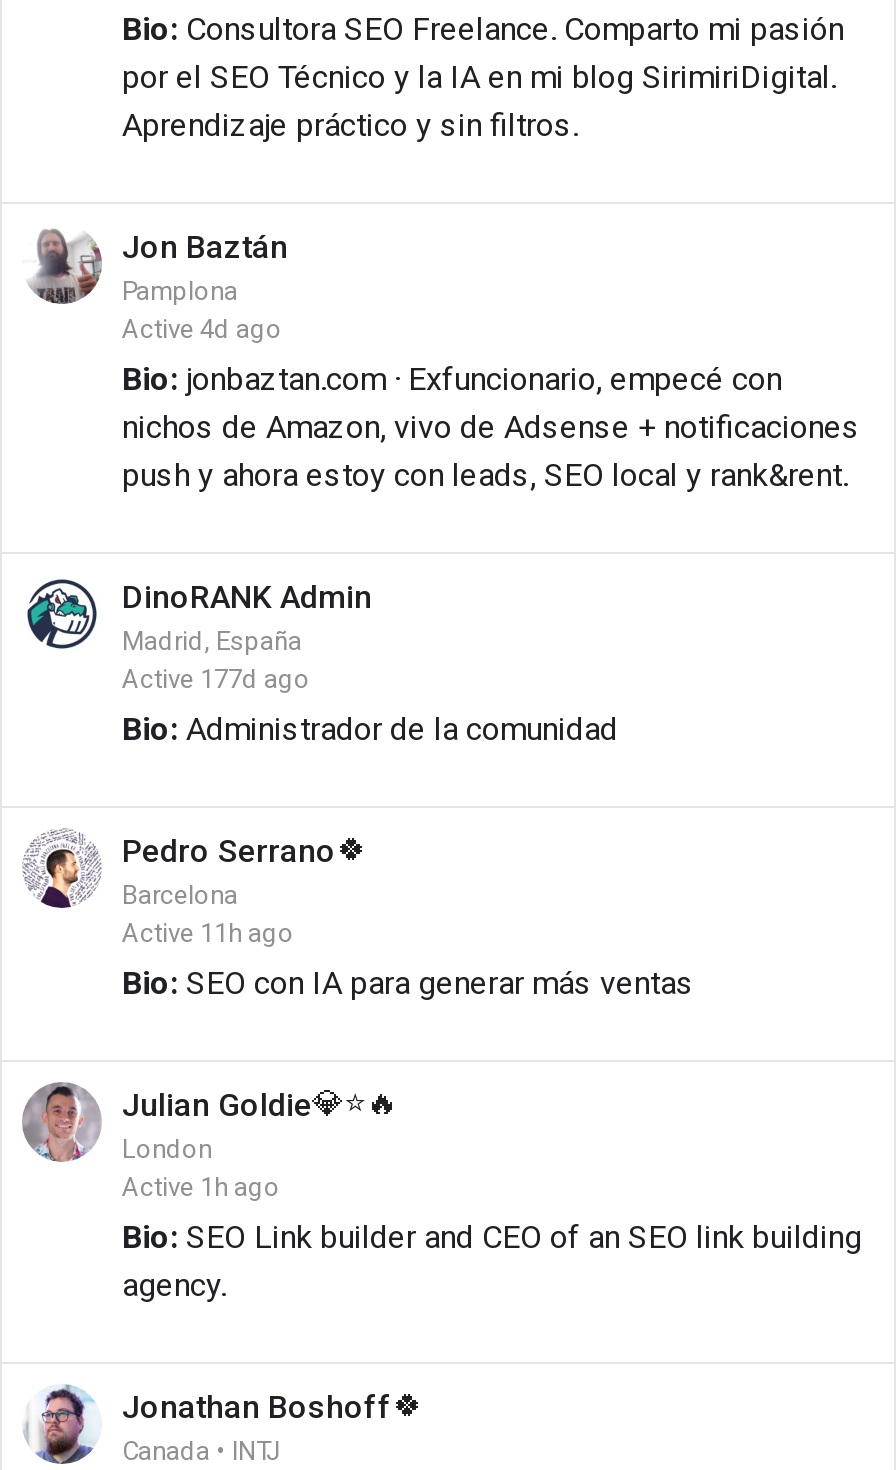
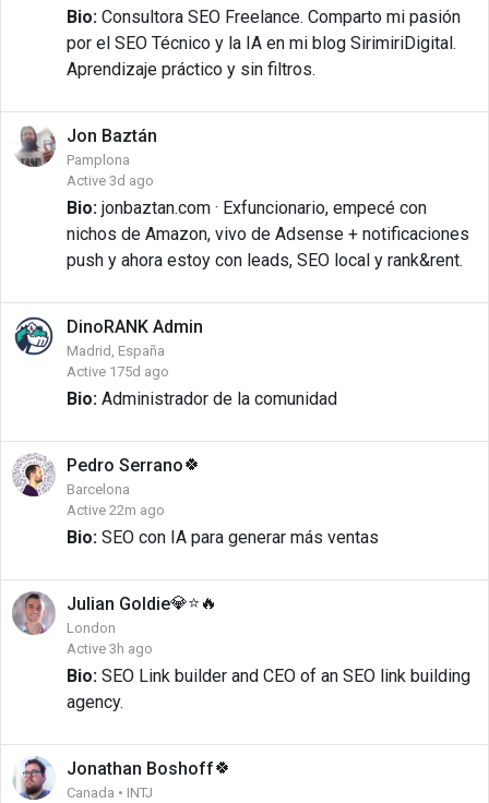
[122,314,282,344] Active 4d ago -> [67,172,154,189] Active 3d ago
[122,664,310,694] Active 177d ago -> [67,363,169,380] Active 175d ago
[122,918,294,948] Active 11h ago -> [67,502,165,518] Active 22m ago
[122,1172,280,1202] Active 1h ago -> [67,640,153,657] Active 3h ago

